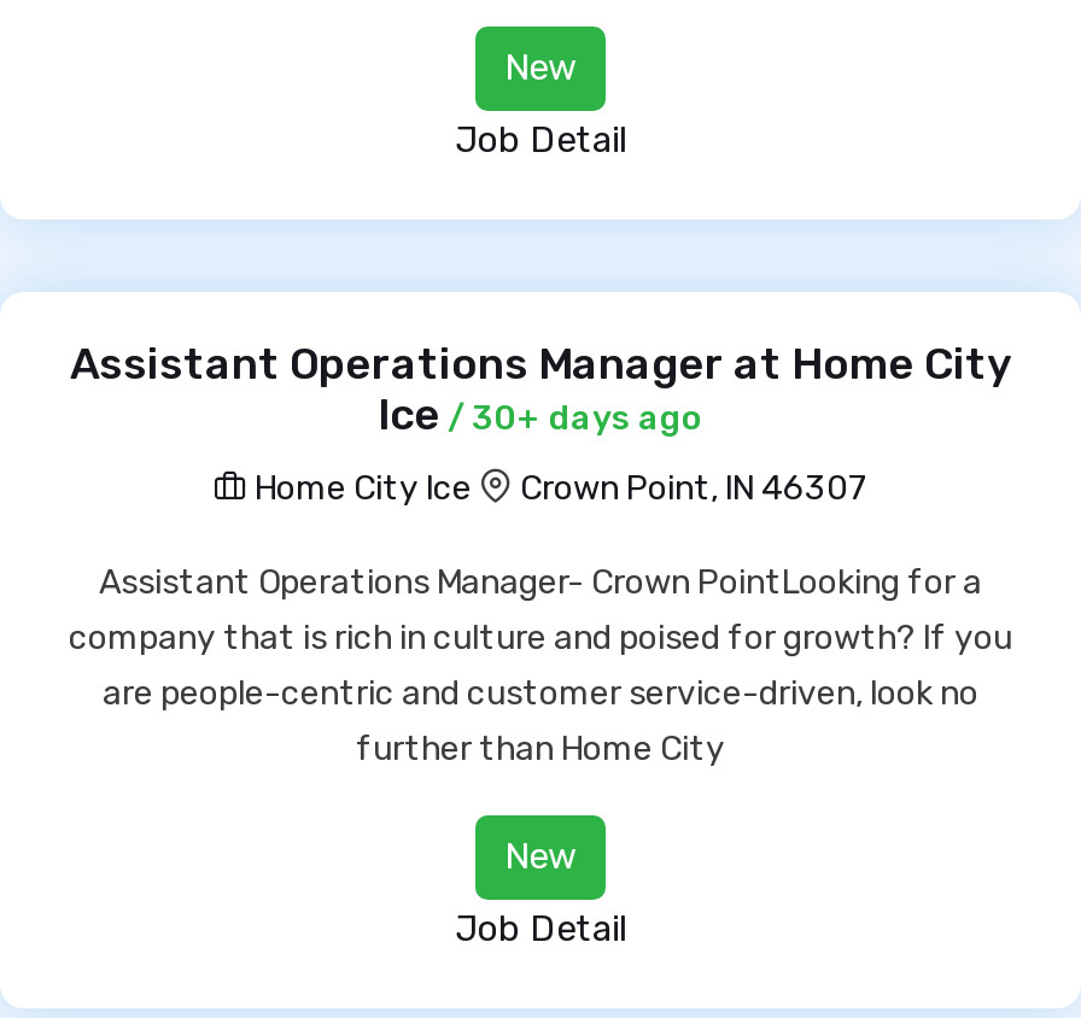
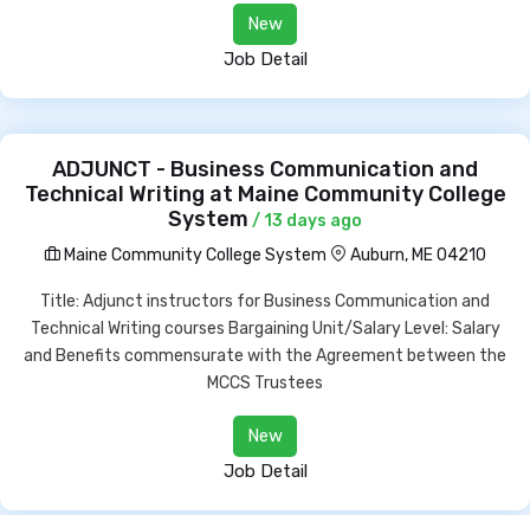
[70,338,1011,441] Assistant Operations Manager at Home City | Ice / 30+ days ago -> [24,156,506,232] ADJUNCT - Business Communication and | Technical Writing at Maine Community College | System / 13 days ago
[247,468,867,509] Home City Ice | Crown Point, IN 46307 -> [60,245,486,265] Maine Community College System | Auburn, ME 04210
[69,562,1012,770] Assistant Operations Manager- Crown PointLooking for a | company that is rich in culture and poised for growth? If you | are people-centric and customer service-driven, look no | further than Home City -> [24,291,506,393] Title: Adjunct instructors for Business Communication and | Technical Writing courses Bargaining Unit/Salary Level: Salary | and Benefits commensurate with the Agreement between the | MCCS Trustees

